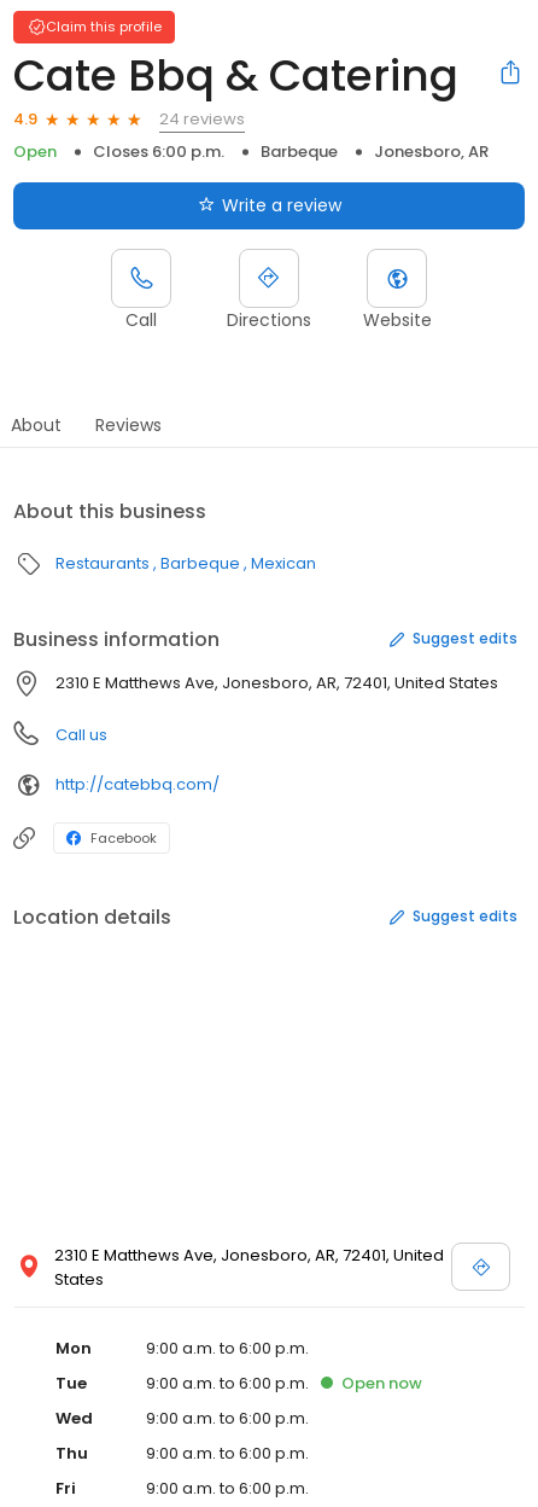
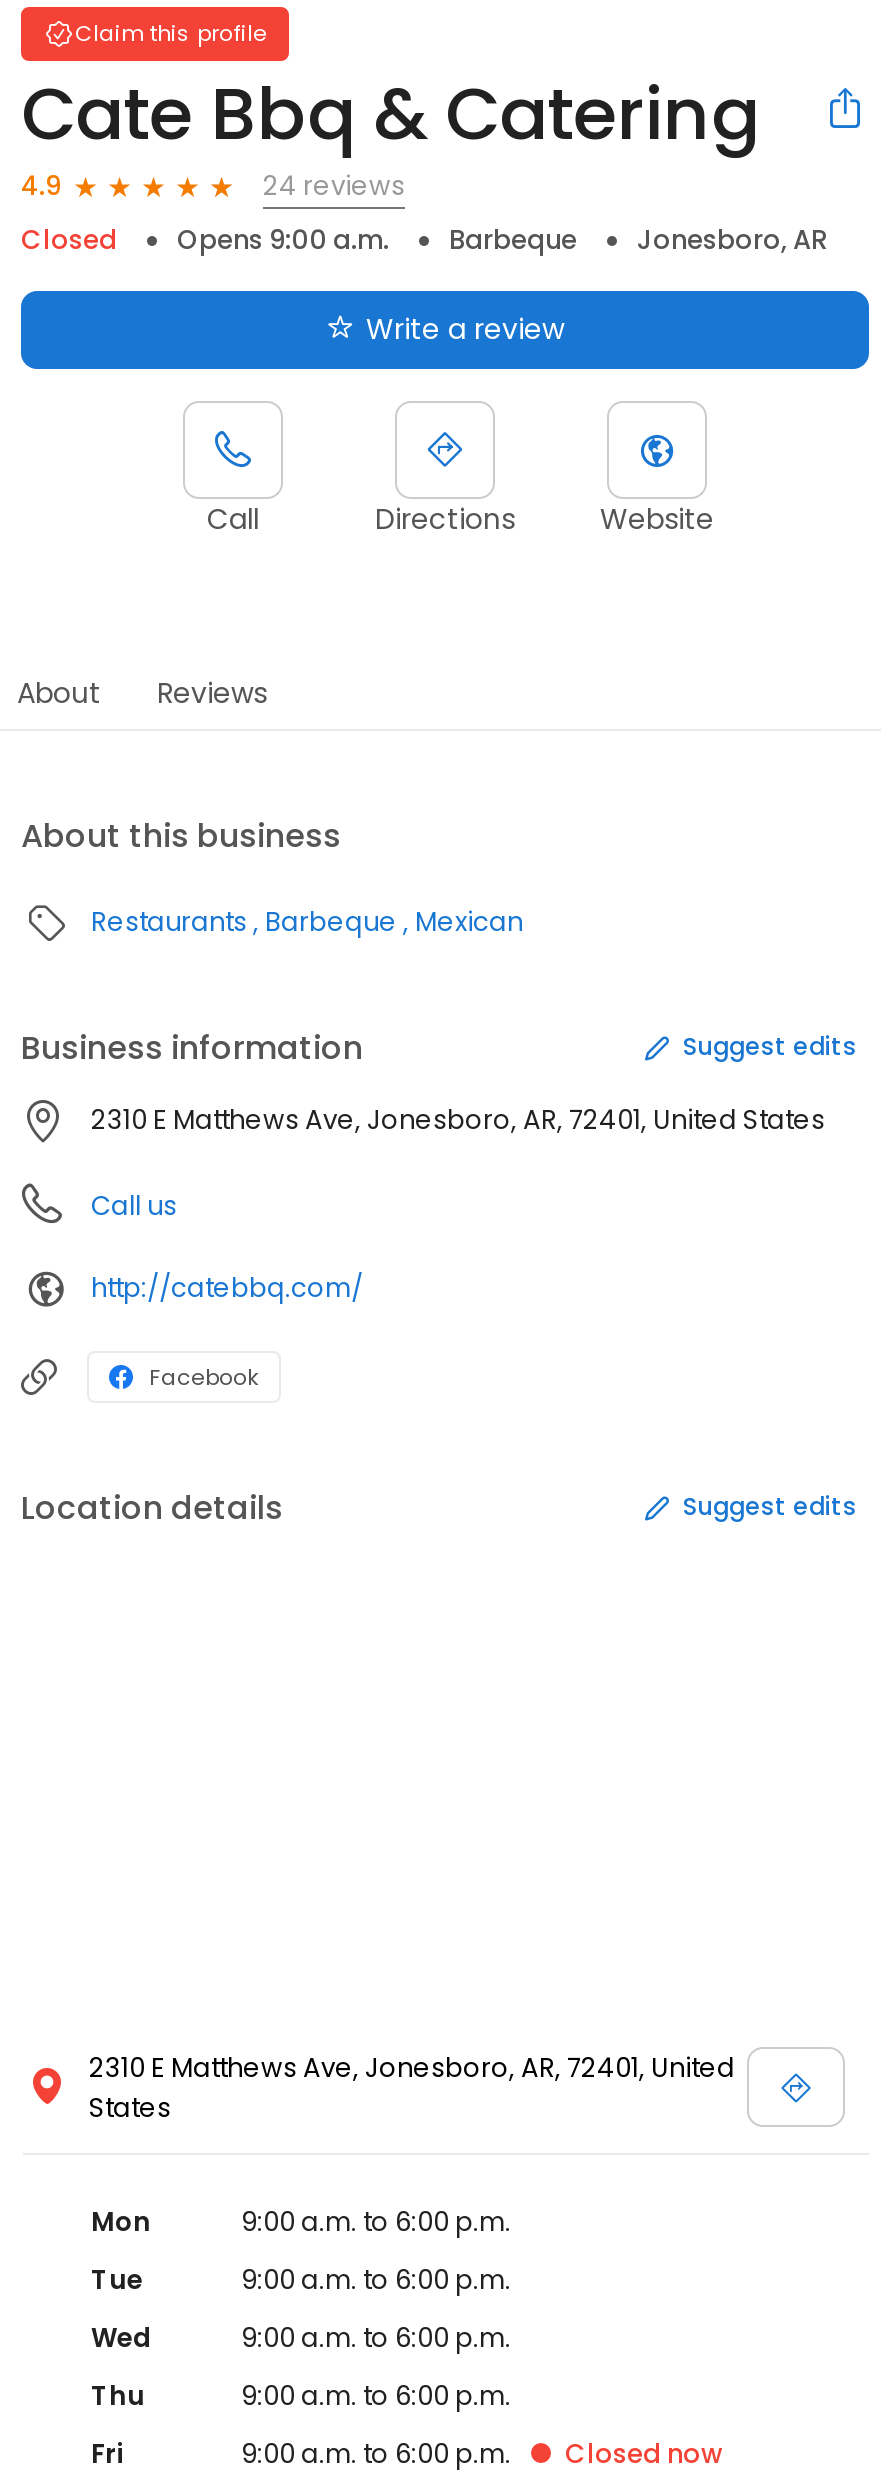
[13,140,224,163] Open | Closes 6:00 p.m. -> [21,221,389,259] Closed | Opens 9:00 a.m.
[341,1372,422,1395] Open now -> none
none -> [565,2435,723,2473] Closed now

